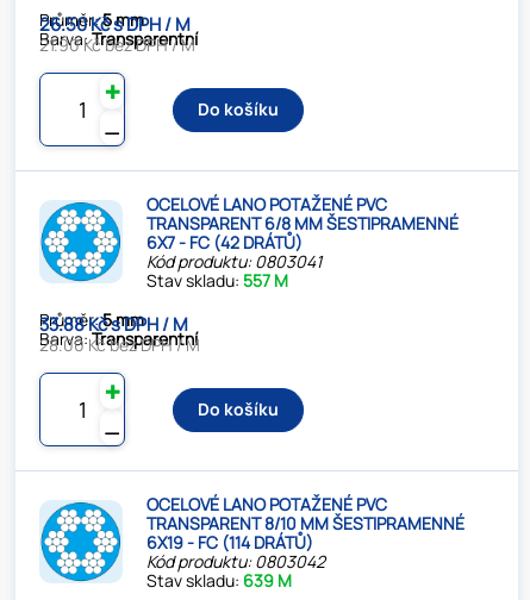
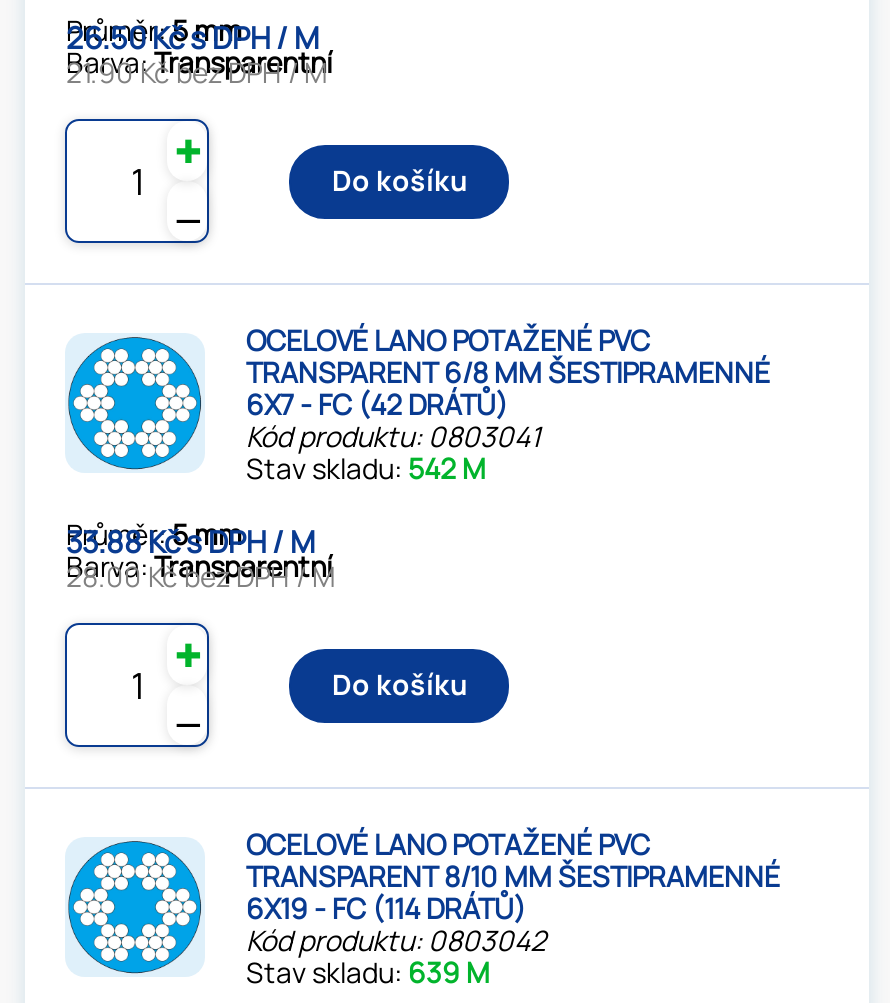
[147,270,289,292] Stav skladu: 557 M -> [246,450,486,488] Stav skladu: 542 M

